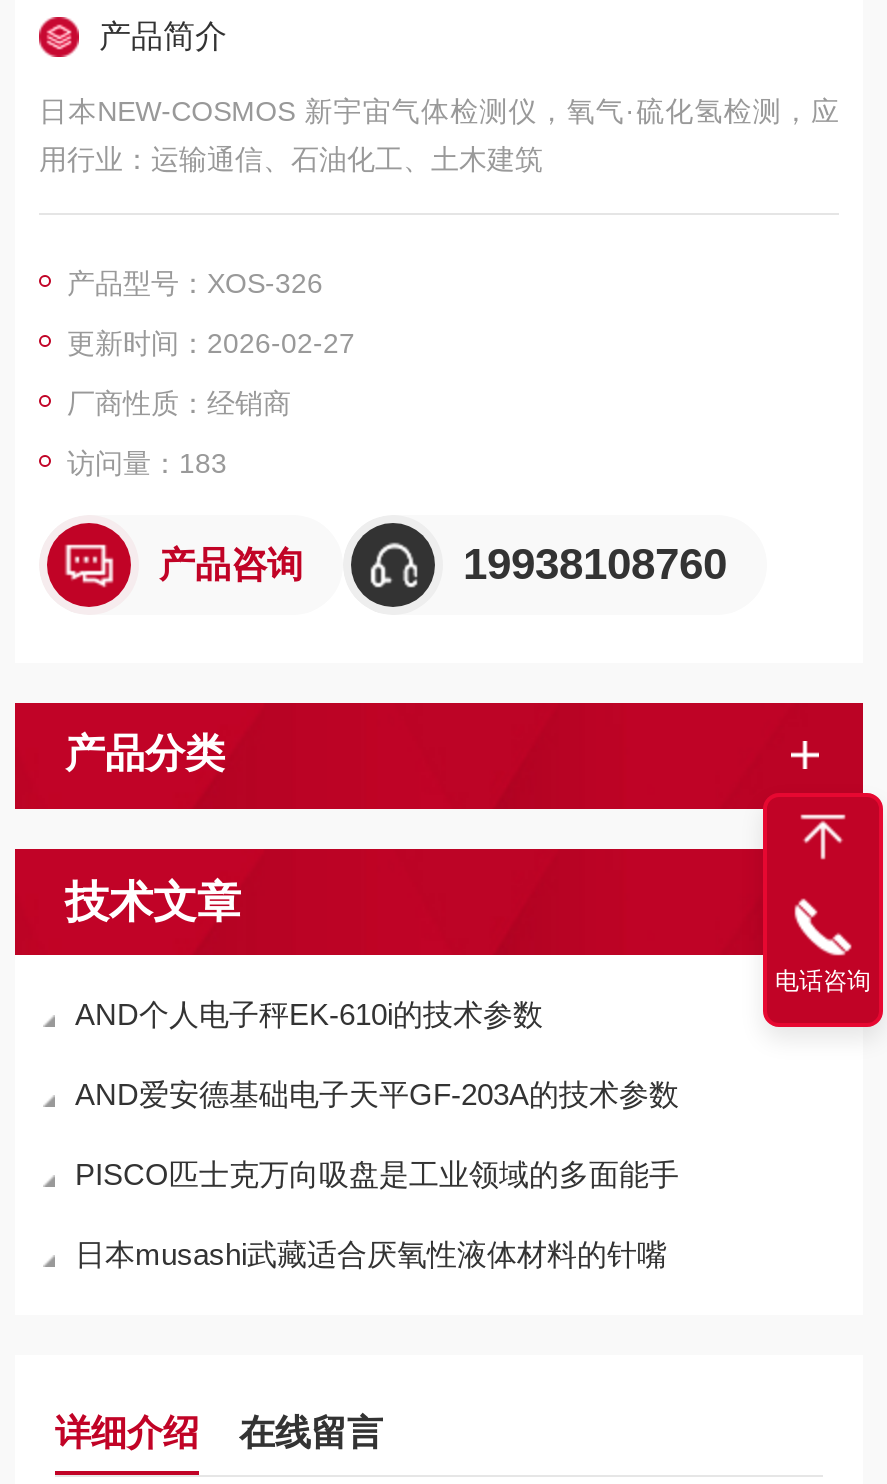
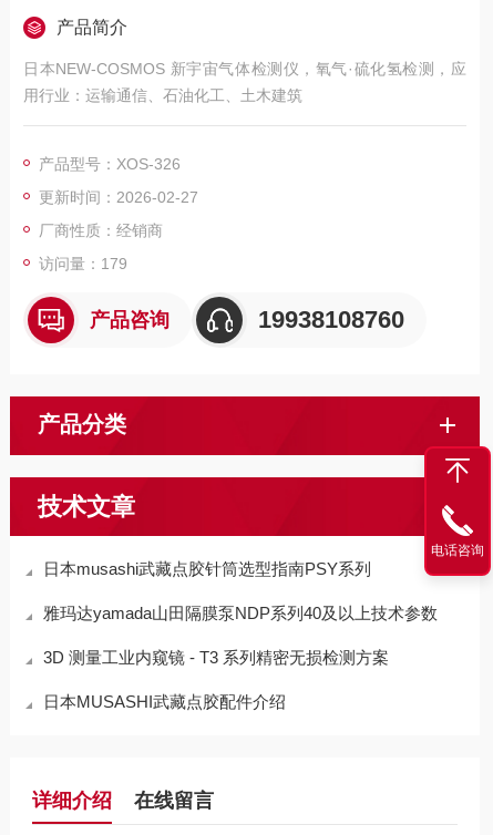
[67,447,227,479] 访问量：183 -> [39,255,127,272] 访问量：179
[75,997,543,1031] AND个人电子秤EK-610i的技术参数 -> [43,559,371,578] 日本musashi武藏点胶针筒选型指南PSY系列
[75,1077,679,1111] AND爱安德基础电子天平GF-203A的技术参数 -> [43,604,438,622] 雅玛达yamada山田隔膜泵NDP系列40及以上技术参数
[75,1157,679,1191] PISCO匹士克万向吸盘是工业领域的多面能手 -> [43,648,389,667] 3D 测量工业内窥镜 - T3 系列精密无损检测方案
[75,1237,667,1271] 日本musashi武藏适合厌氧性液体材料的针嘴 -> [43,692,286,711] 日本MUSASHI武藏点胶配件介绍

